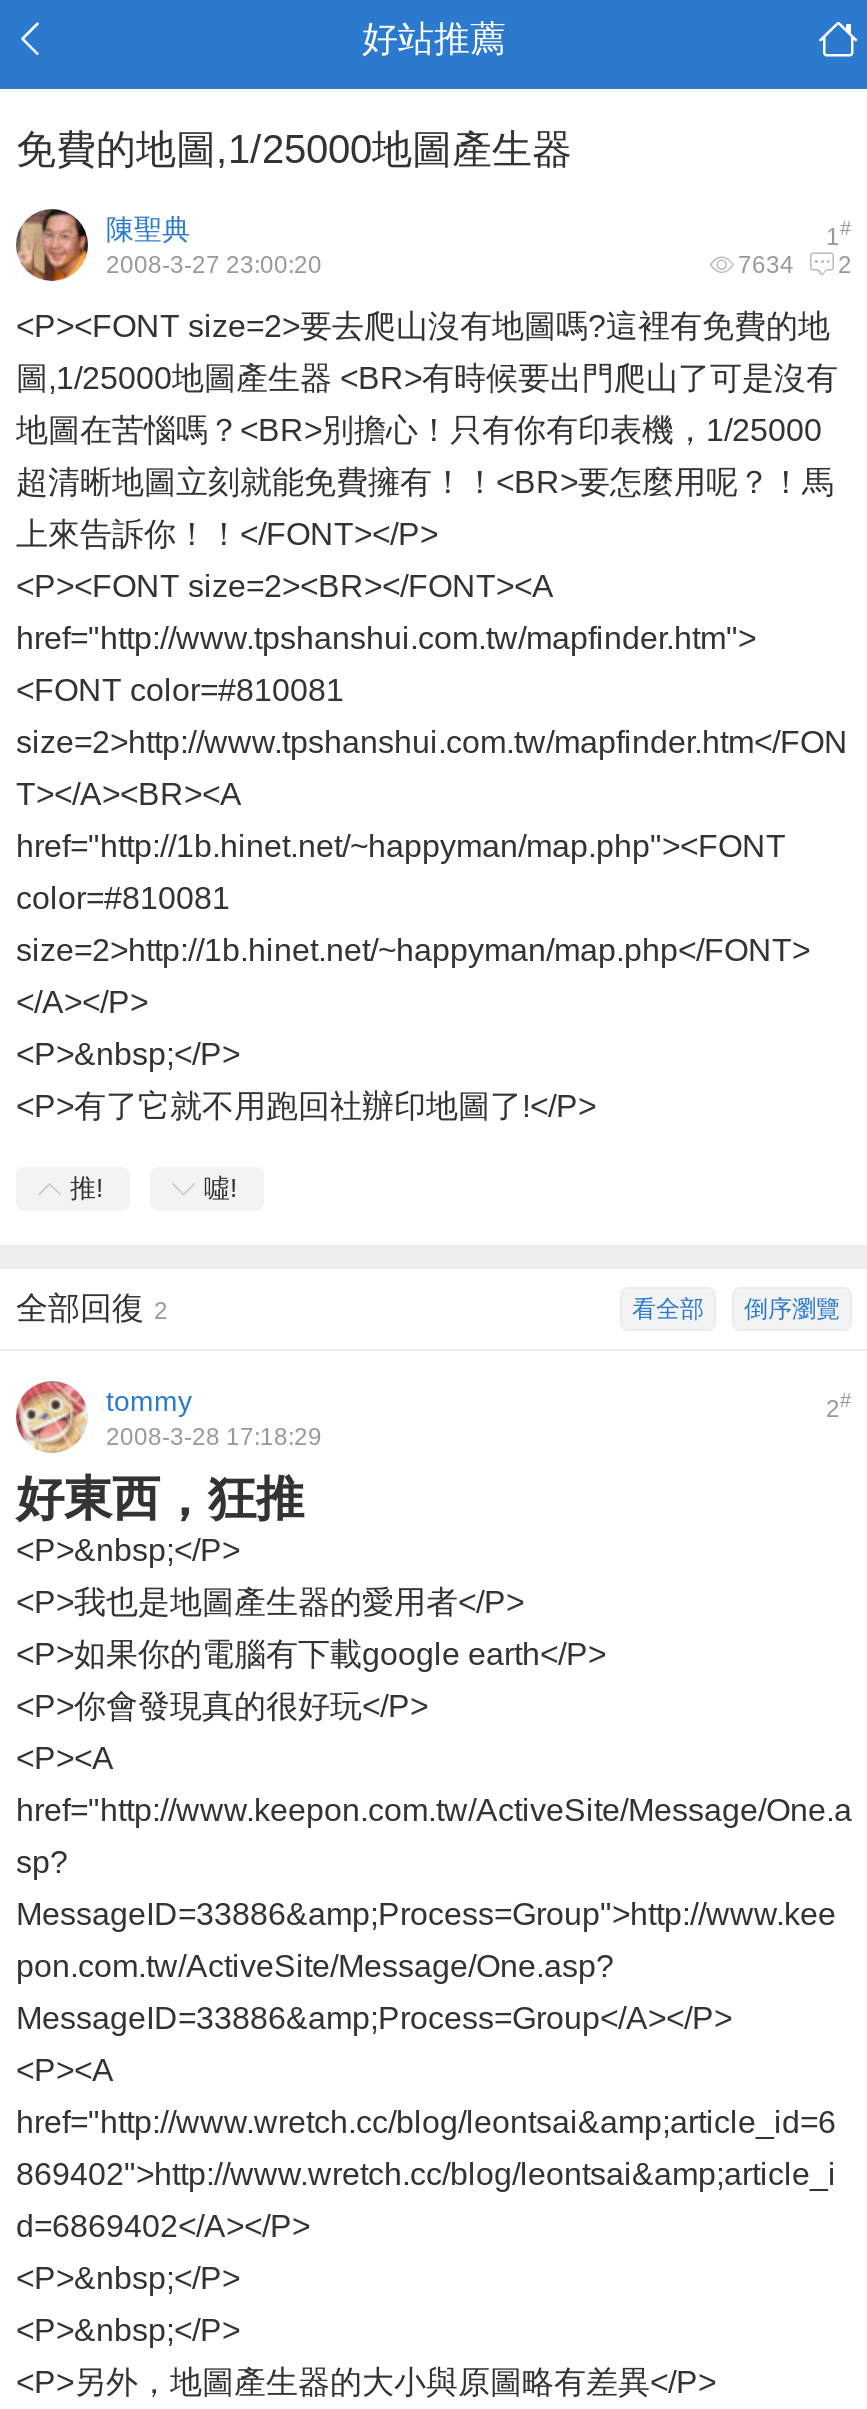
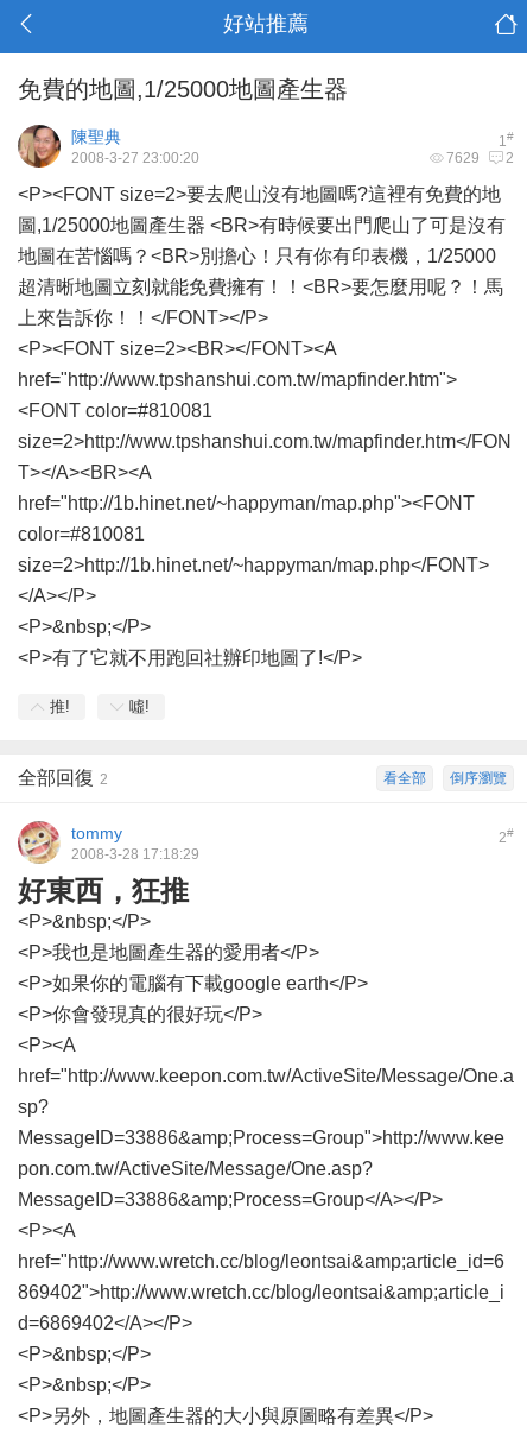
[738,251,852,279] 7634 2 -> [446,150,514,166] 7629 2

